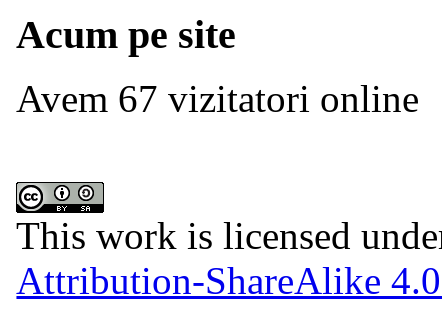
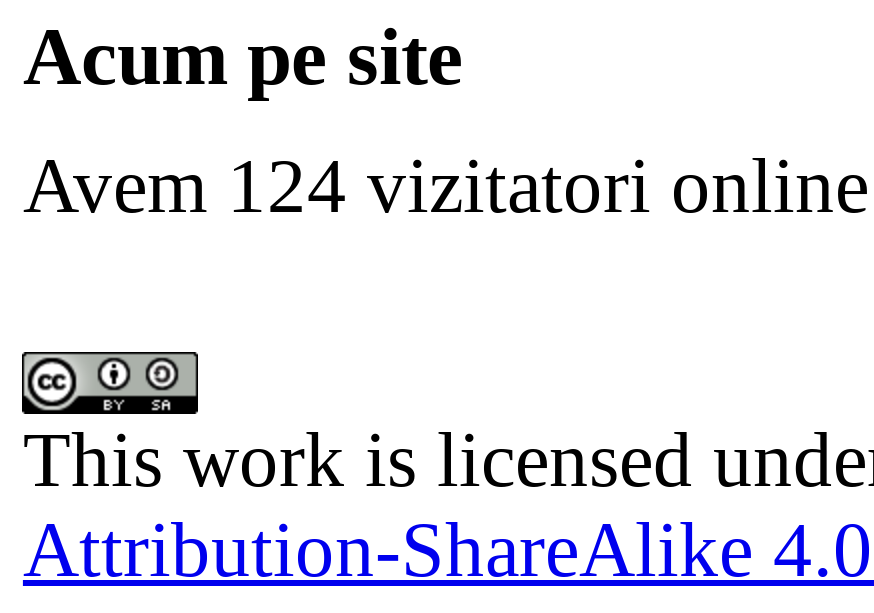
[16,77,419,120] Avem 67 vizitatori online -> [23,143,869,229] Avem 124 vizitatori online

